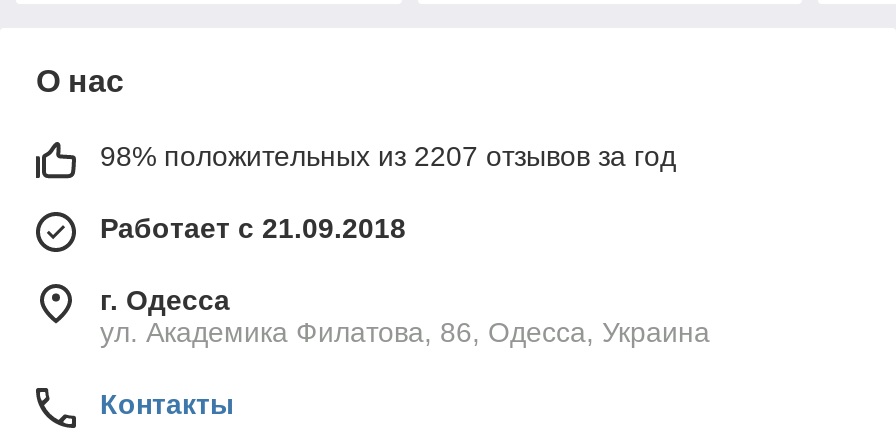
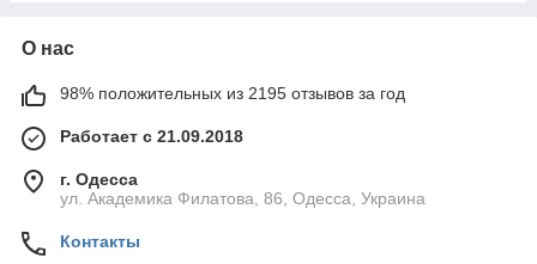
[100,140,676,172] 98% положительных из 2207 отзывов за год -> [60,84,405,103] 98% положительных из 2195 отзывов за год

